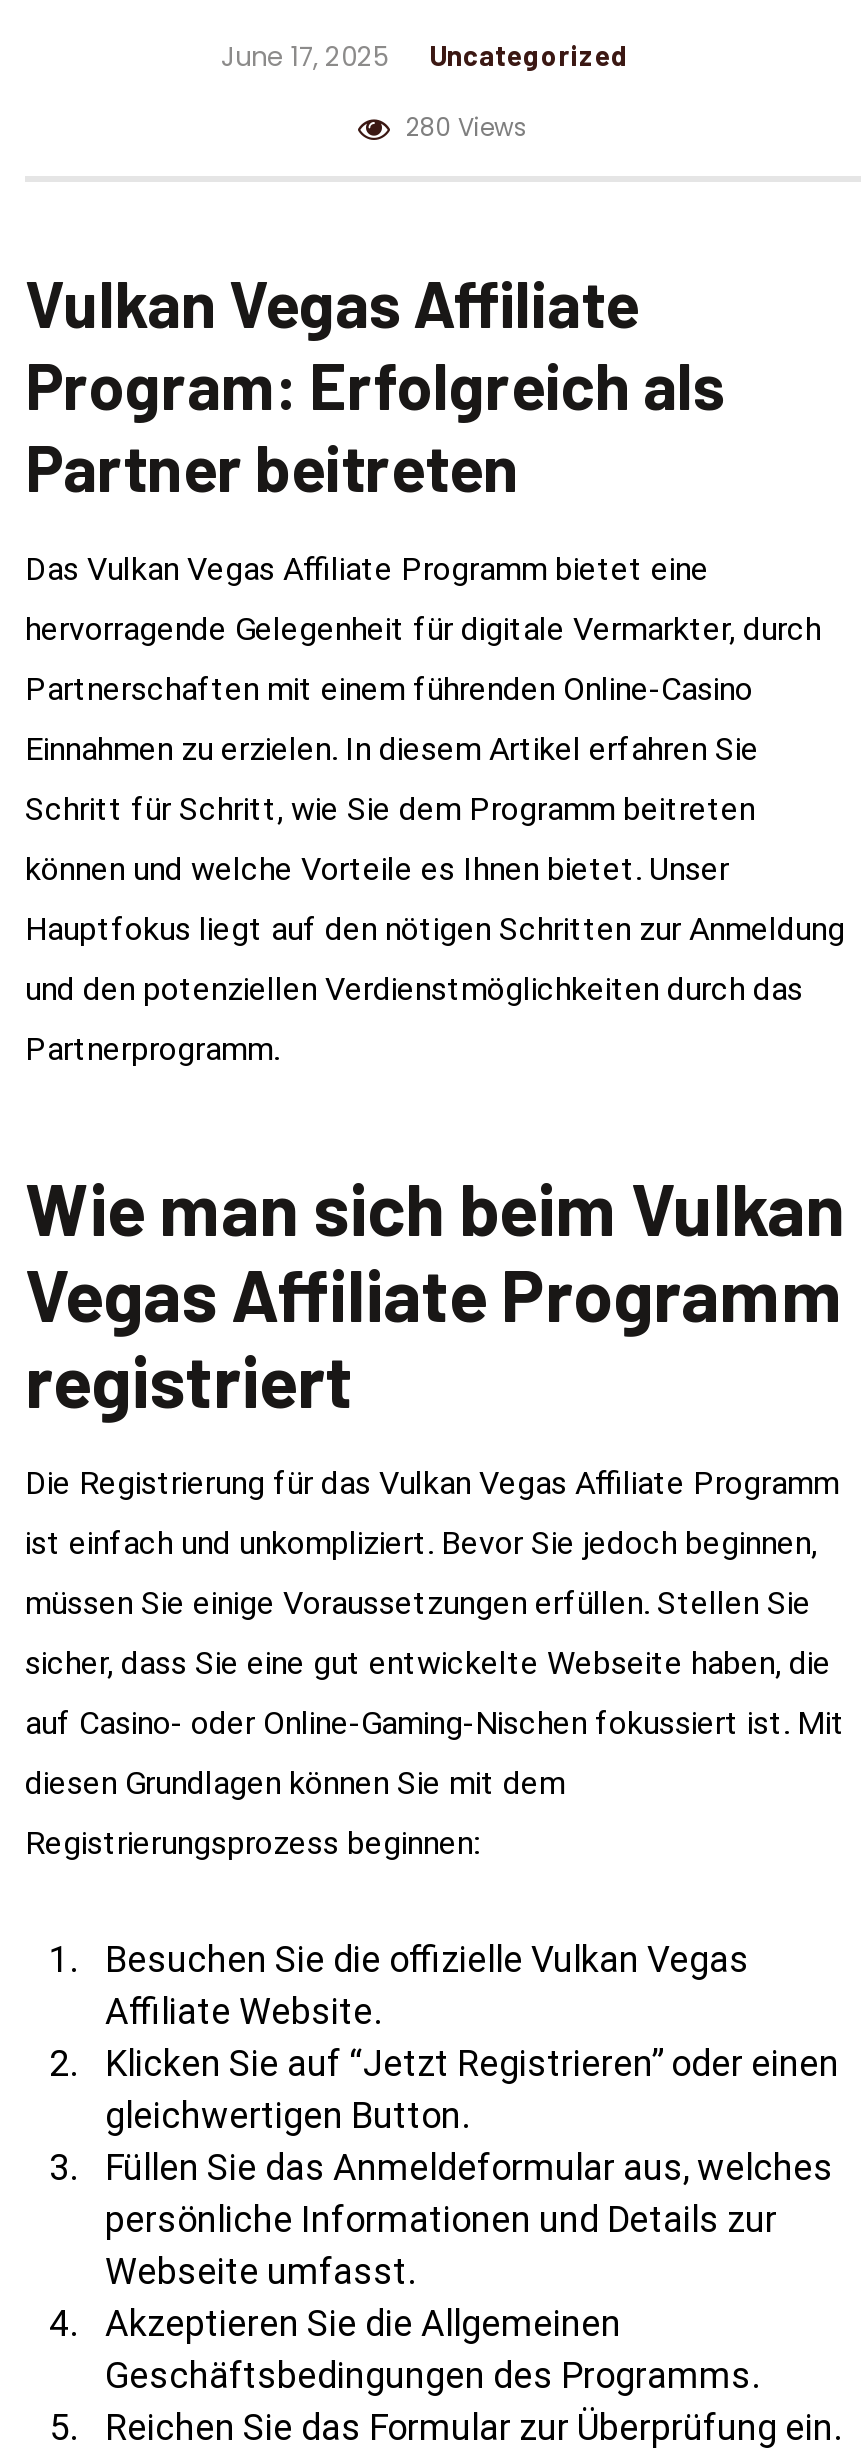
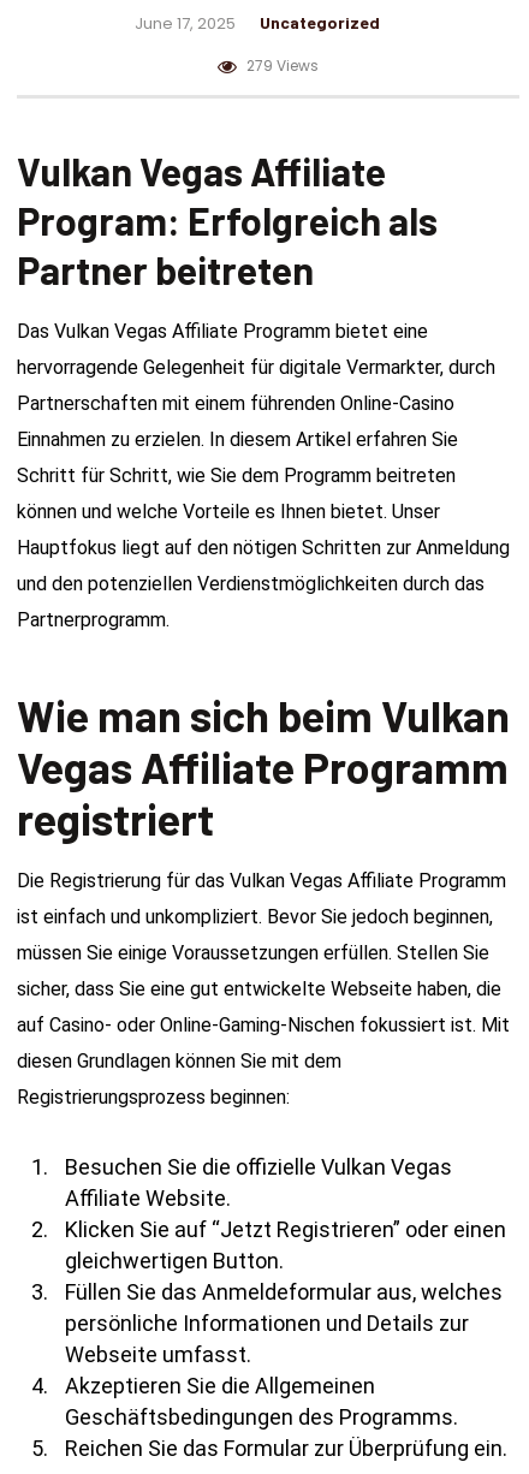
[406,110,528,144] 280 Views -> [246,55,319,76] 279 Views

